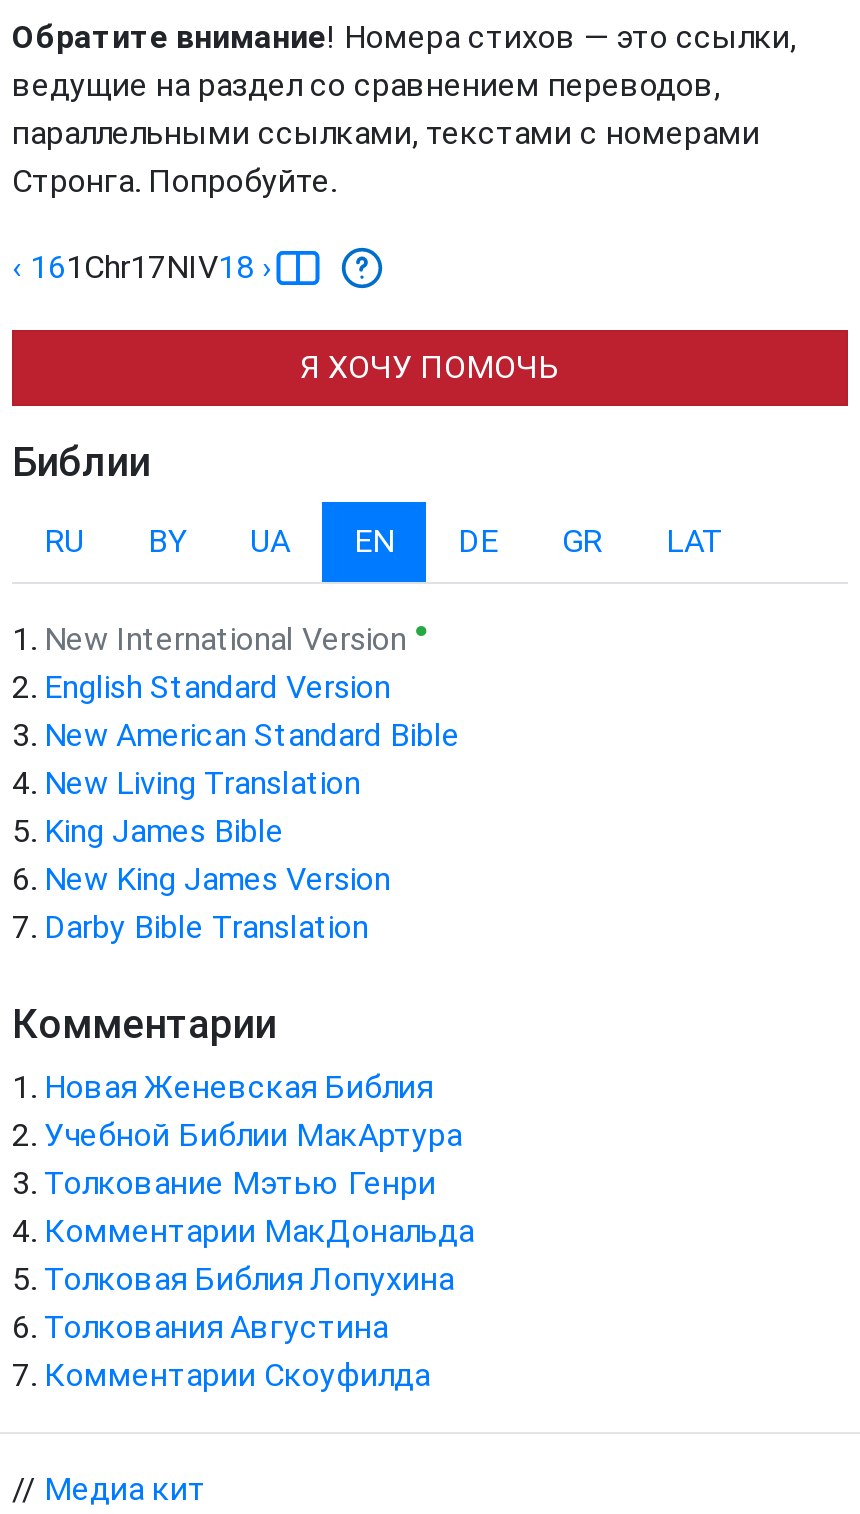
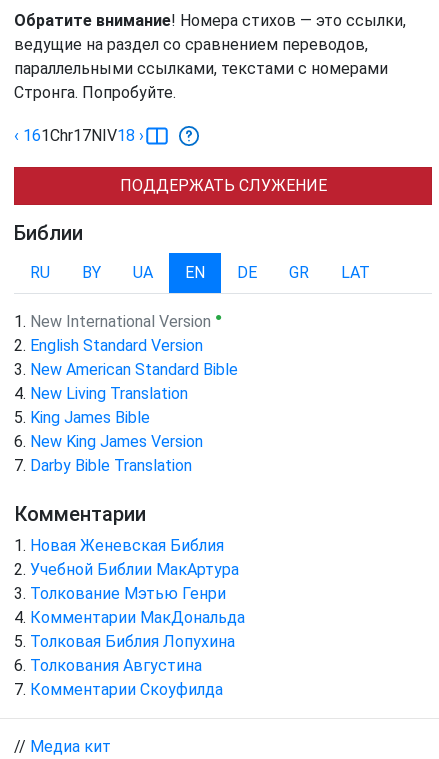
[300,348,560,386] Я ХОЧУ ПОМОЧЬ -> [119,176,326,195] ПОДДЕРЖАТЬ СЛУЖЕНИЕ

